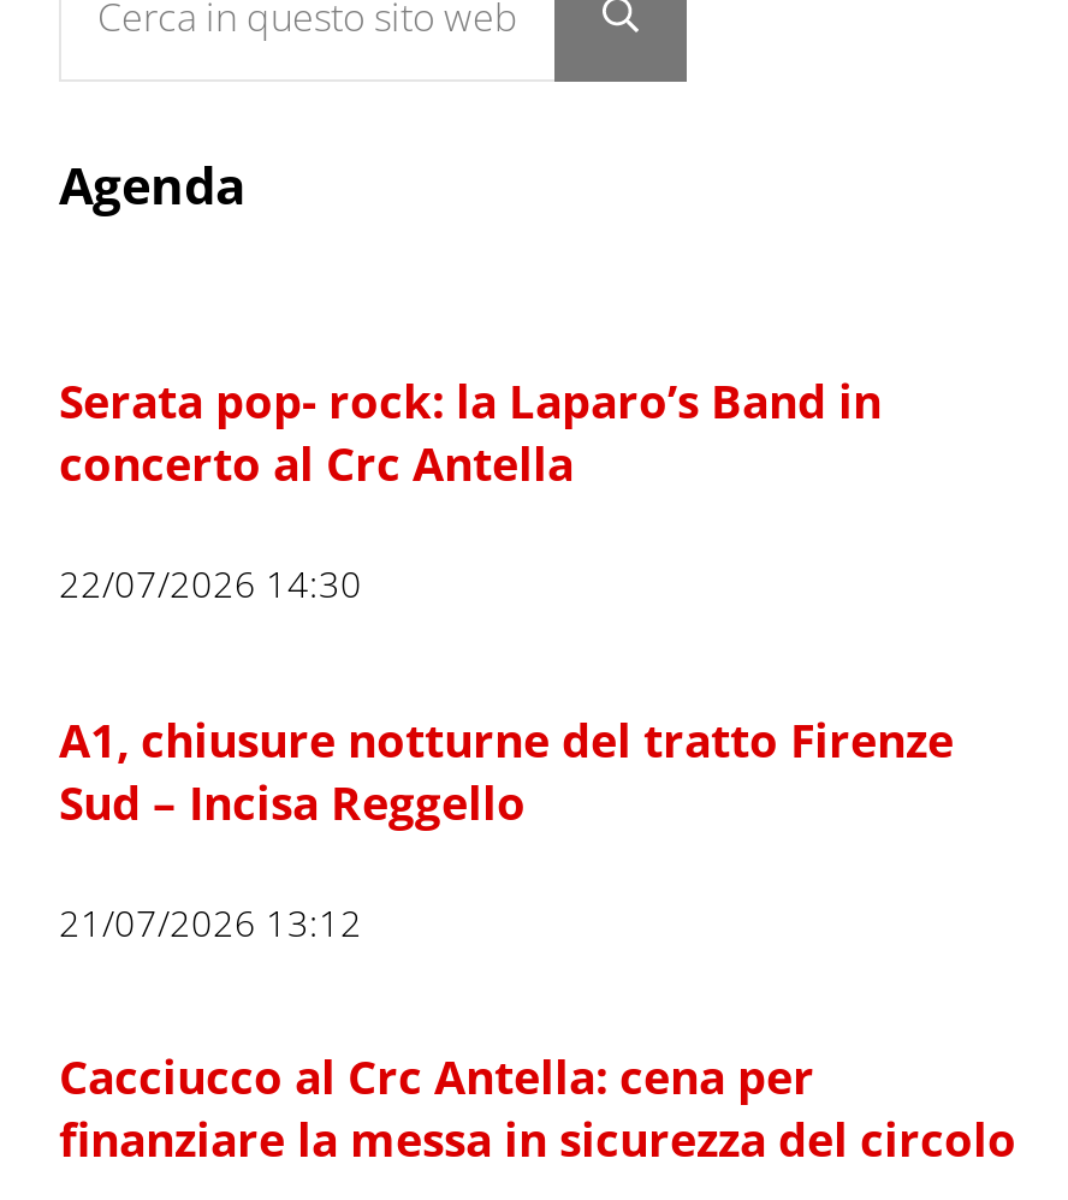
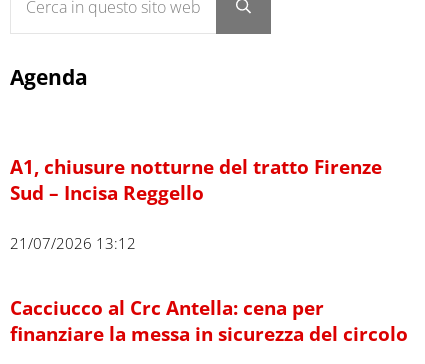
[59,371,882,607] Serata pop- rock: la Laparo’s Band in | concerto al Crc Antella | 22/07/2026 14:30 -> none

